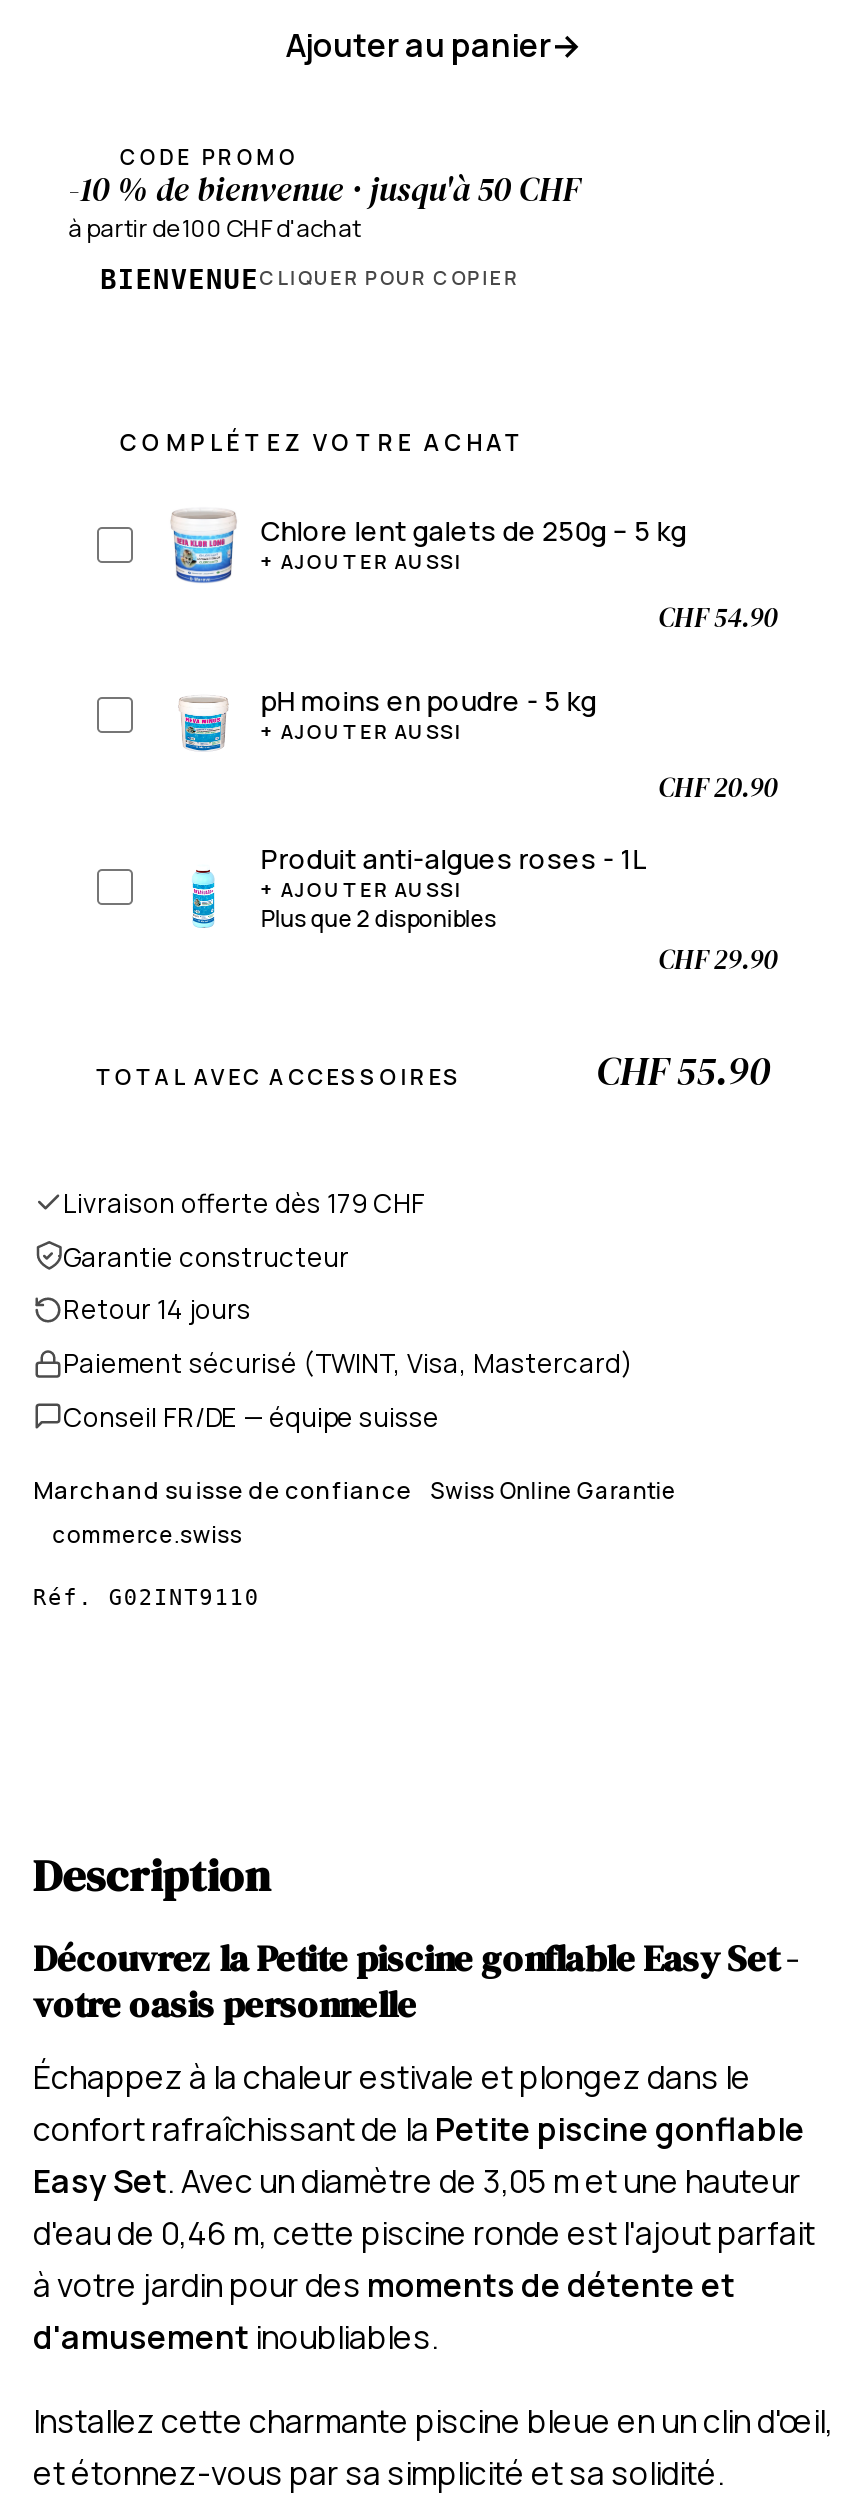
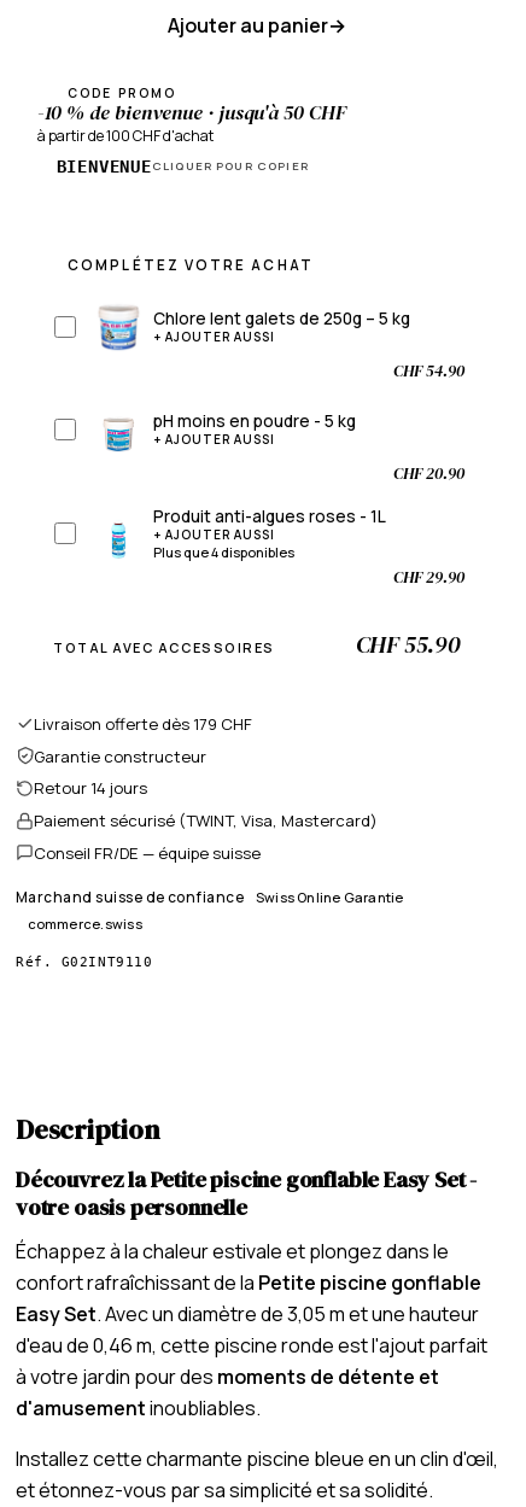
[261,902,497,932] Plus que 2 disponibles -> [153,542,294,561] Plus que 4 disponibles

